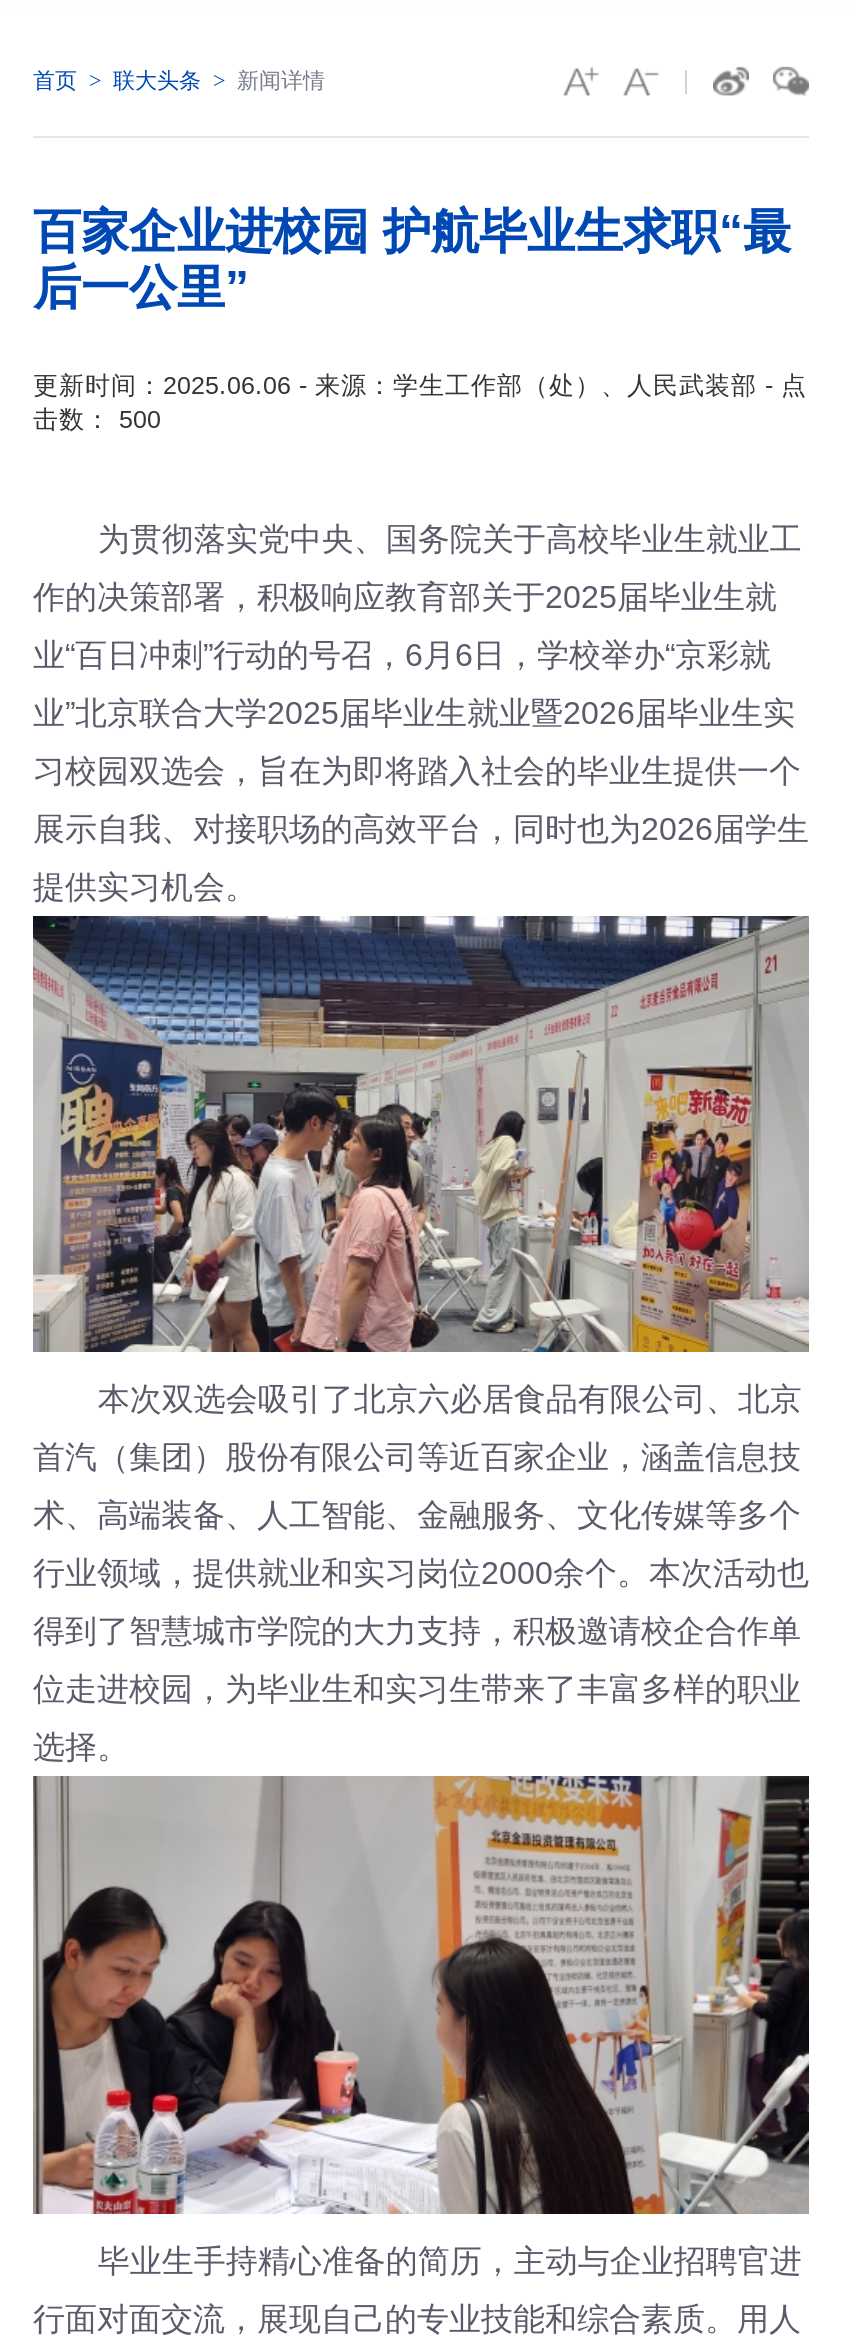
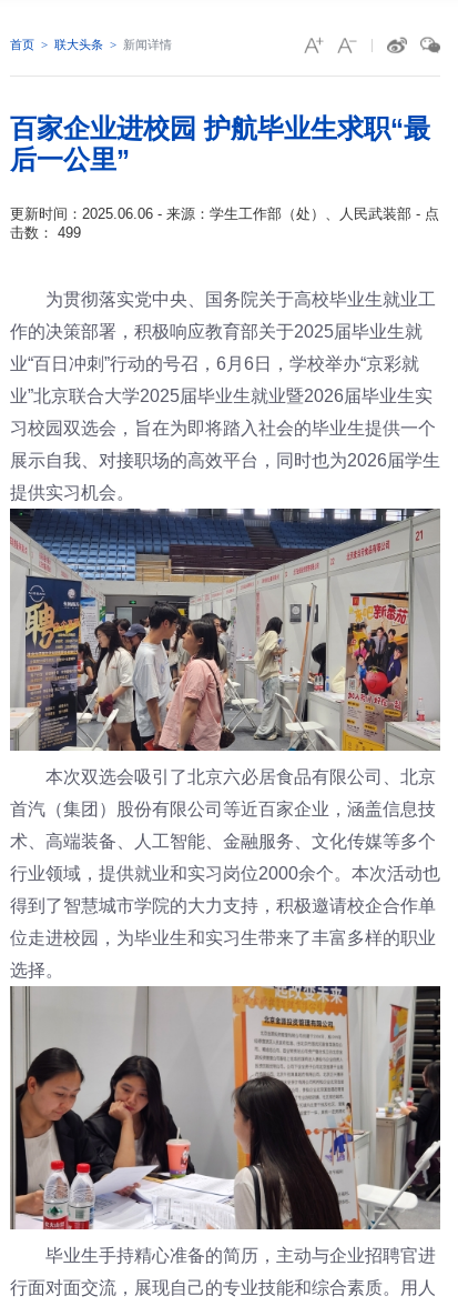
[33,405,161,433] 击数：500 -> [10,225,81,241] 击数：499

